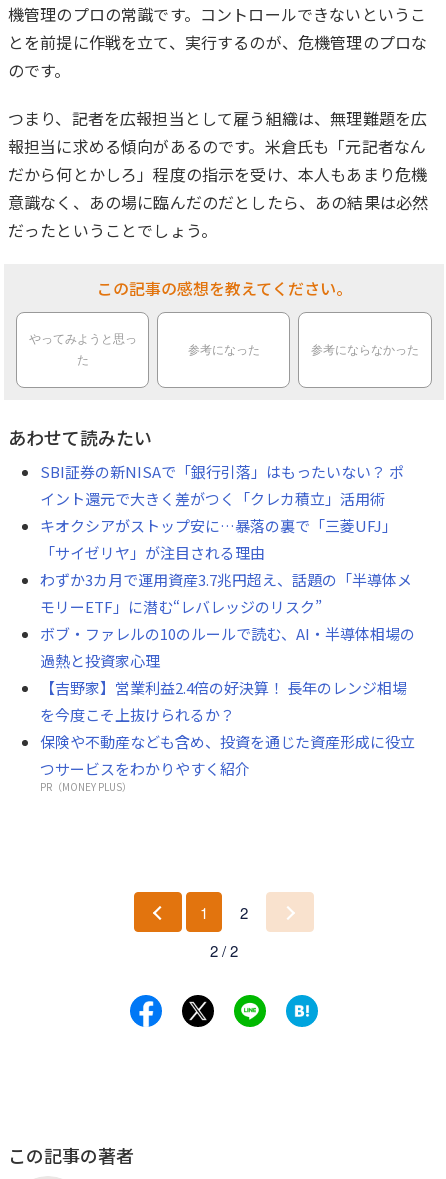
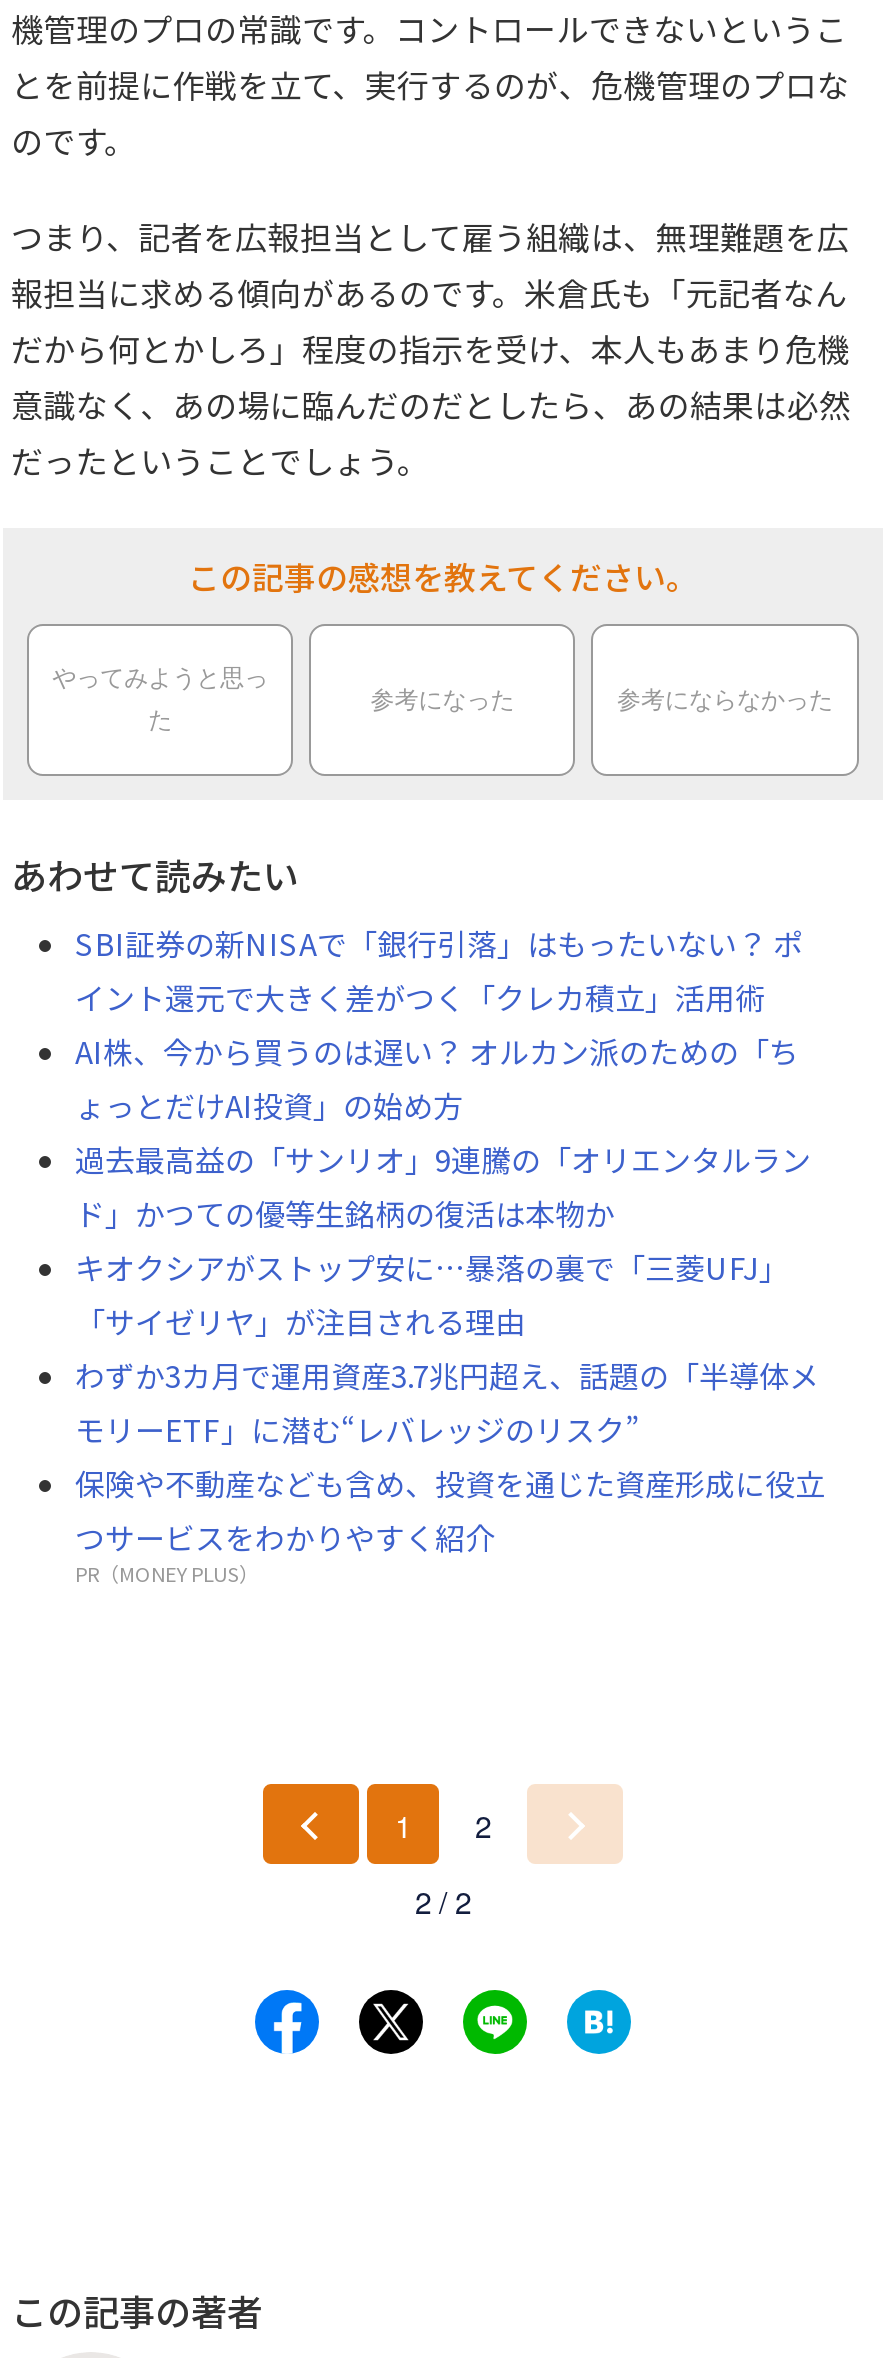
none -> [75,1030,811,1234] AI株、今から買うのは遅い？ オルカン派のための「ち | ょっとだけAI投資」の始め方 | 過去最高益の「サンリオ」9連騰の「オリエンタルラン | ド」かつての優等生銘柄の復活は本物か
moved [40,515,412,617] -> [75,1246,819,1450]: キオクシアがストップ安に…暴落の裏で「三菱UFJ」 | 「サイゼリヤ」が注目される理由 | わずか3カ月で運用資産3.7兆円超え、話題の「半導体メ | モリーETF」に潜む“レバレッジのリスク”
[40,623,415,725] ボブ・ファレルの10のルールで読む、AI・半導体相場の | 過熱と投資家心理 | 【吉野家】営業利益2.4倍の好決算！ 長年のレンジ相場 | を今度こそ上抜けられるか？ -> none

